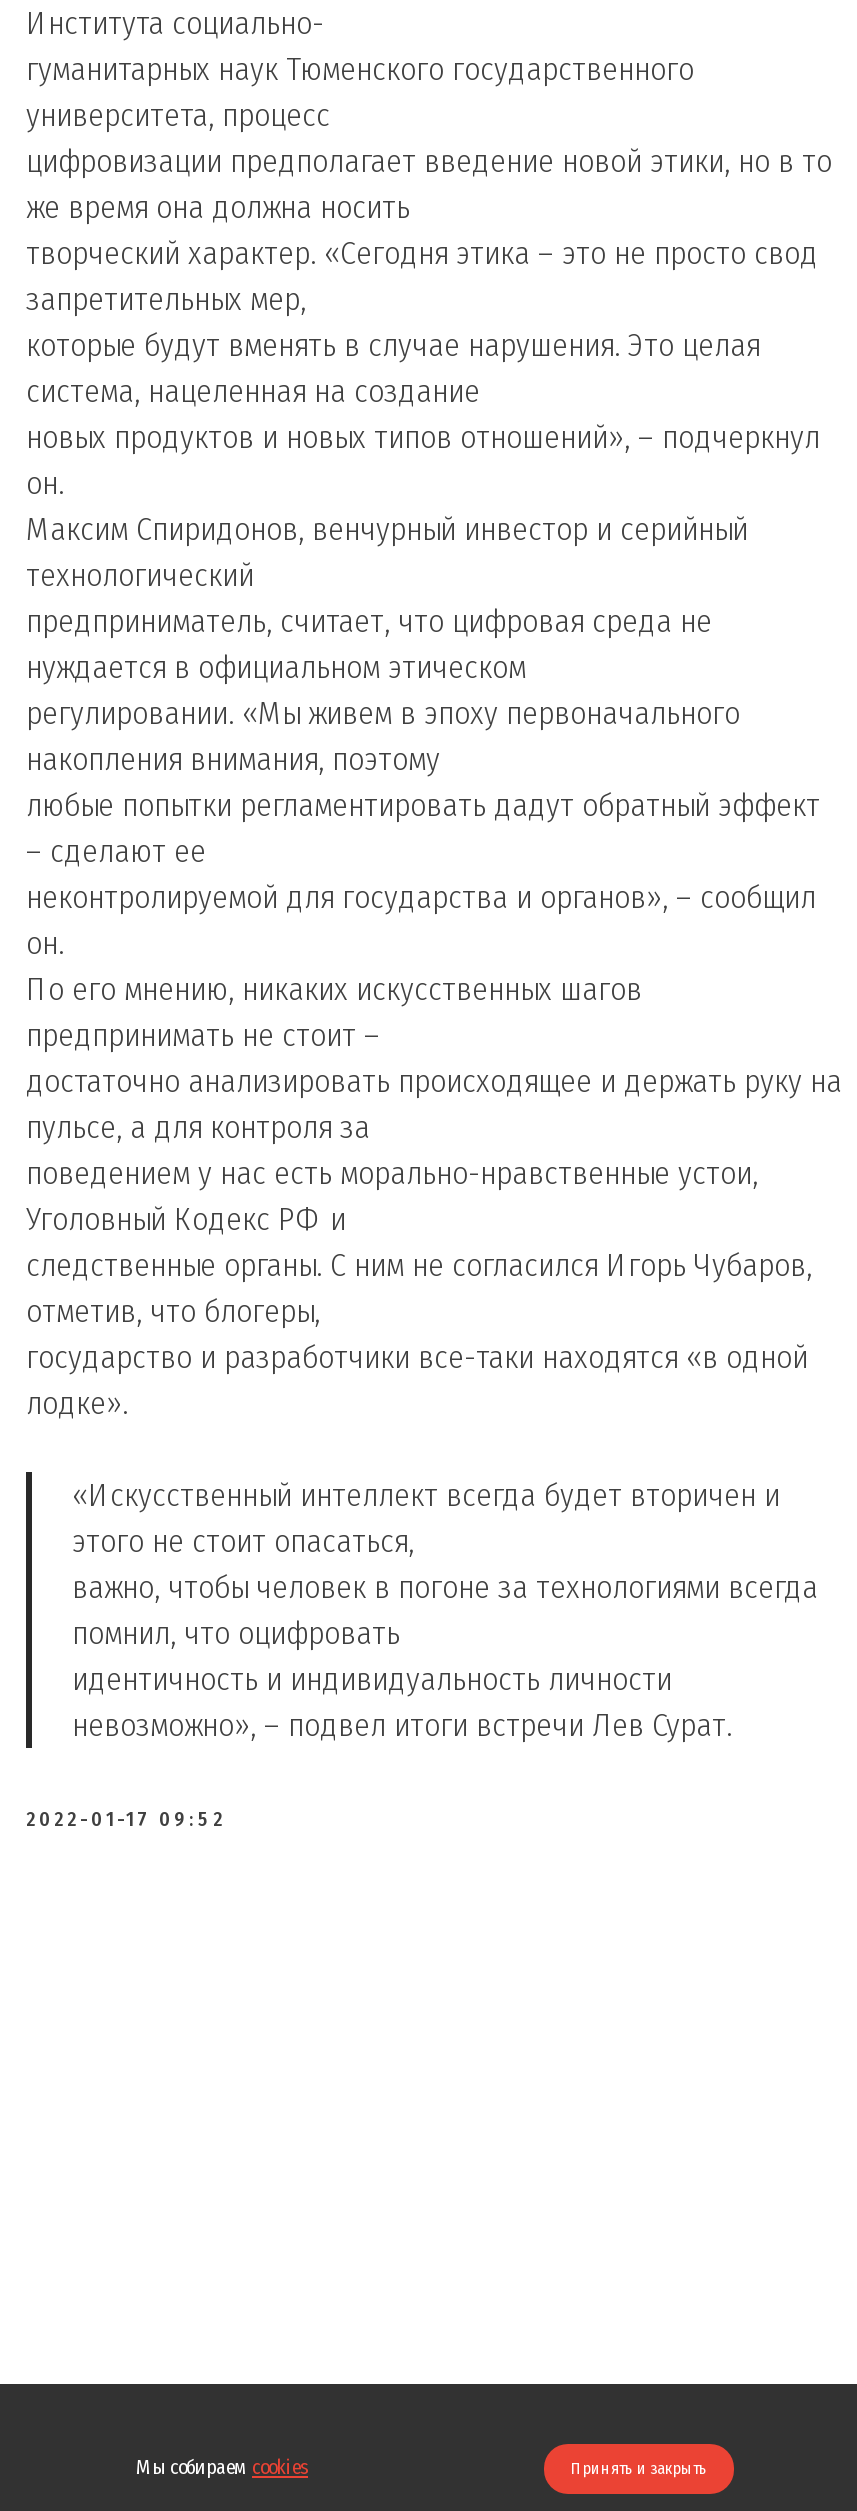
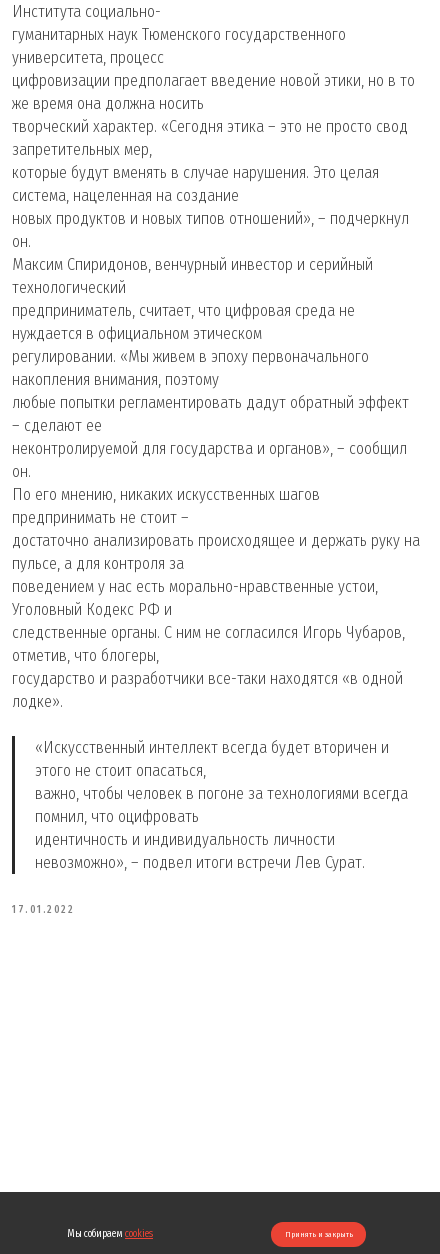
[26,1808,226,1832] 2022-01-17 09:52 -> [12,904,74,916] 17.01.2022

